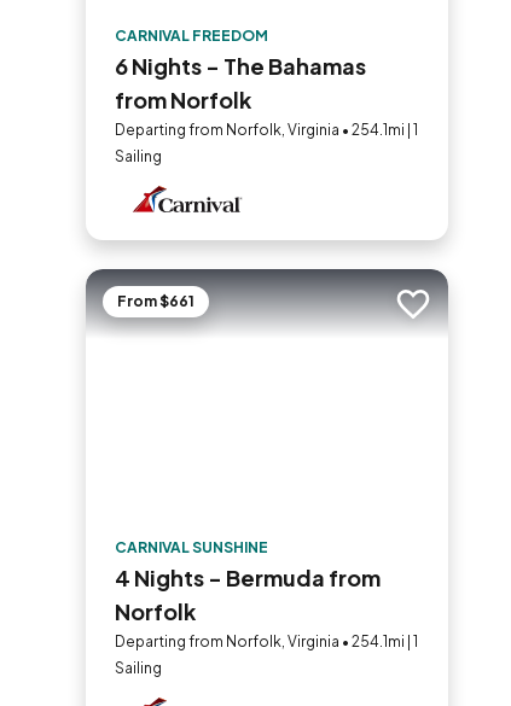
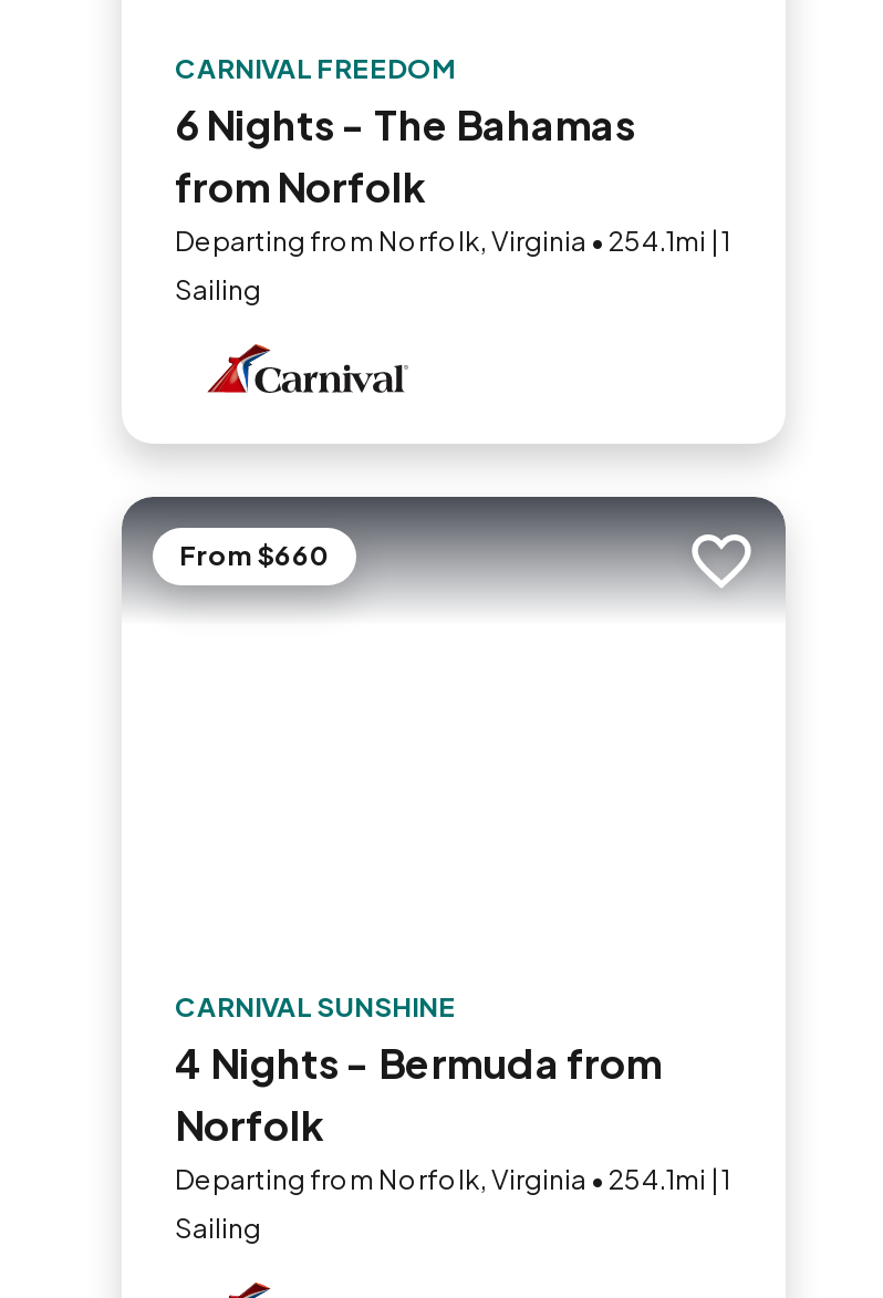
[117,292,194,310] From $661 -> [179,539,330,572] From $660

